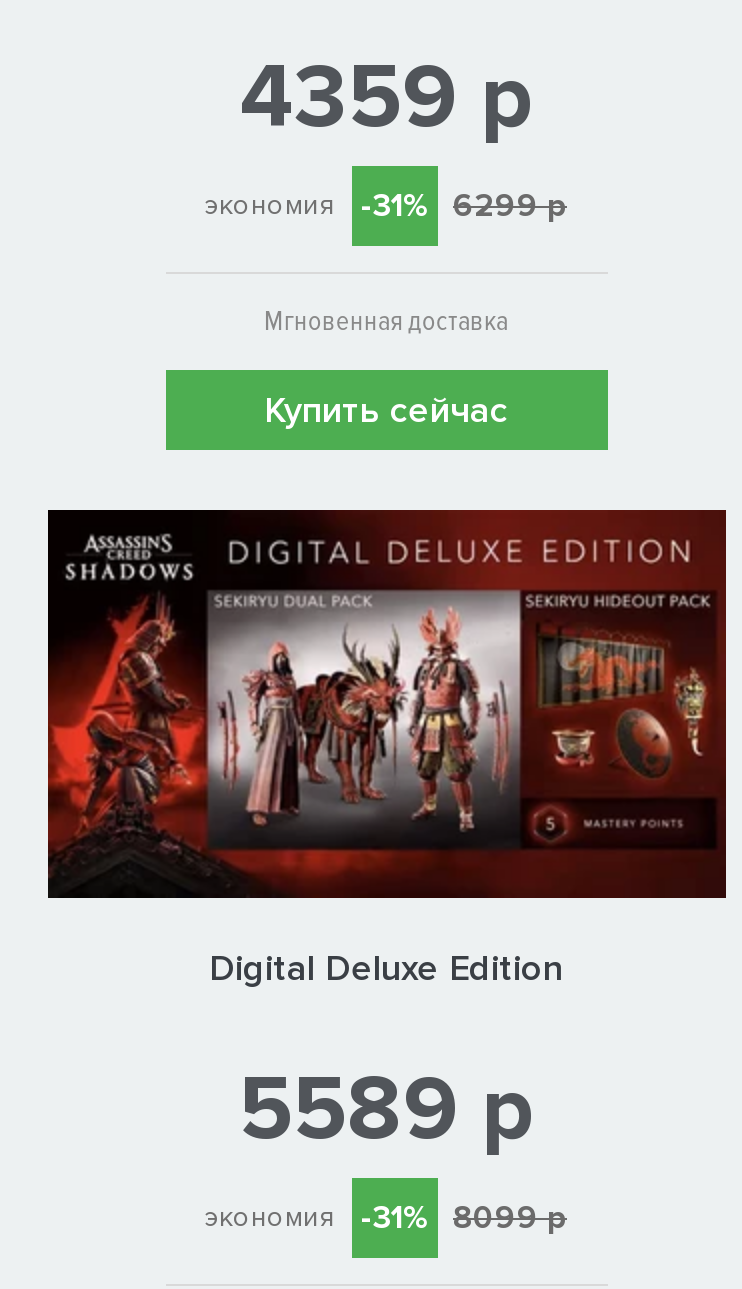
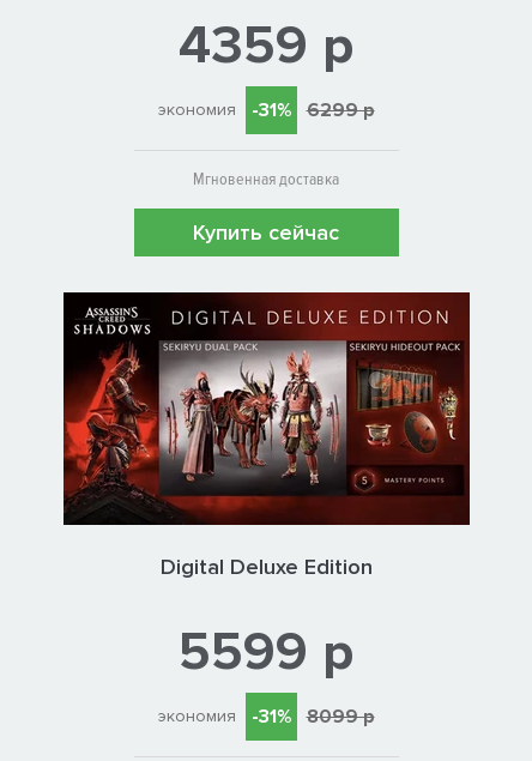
[239,1055,533,1163] 5589 р -> [179,619,353,684] 5599 р

